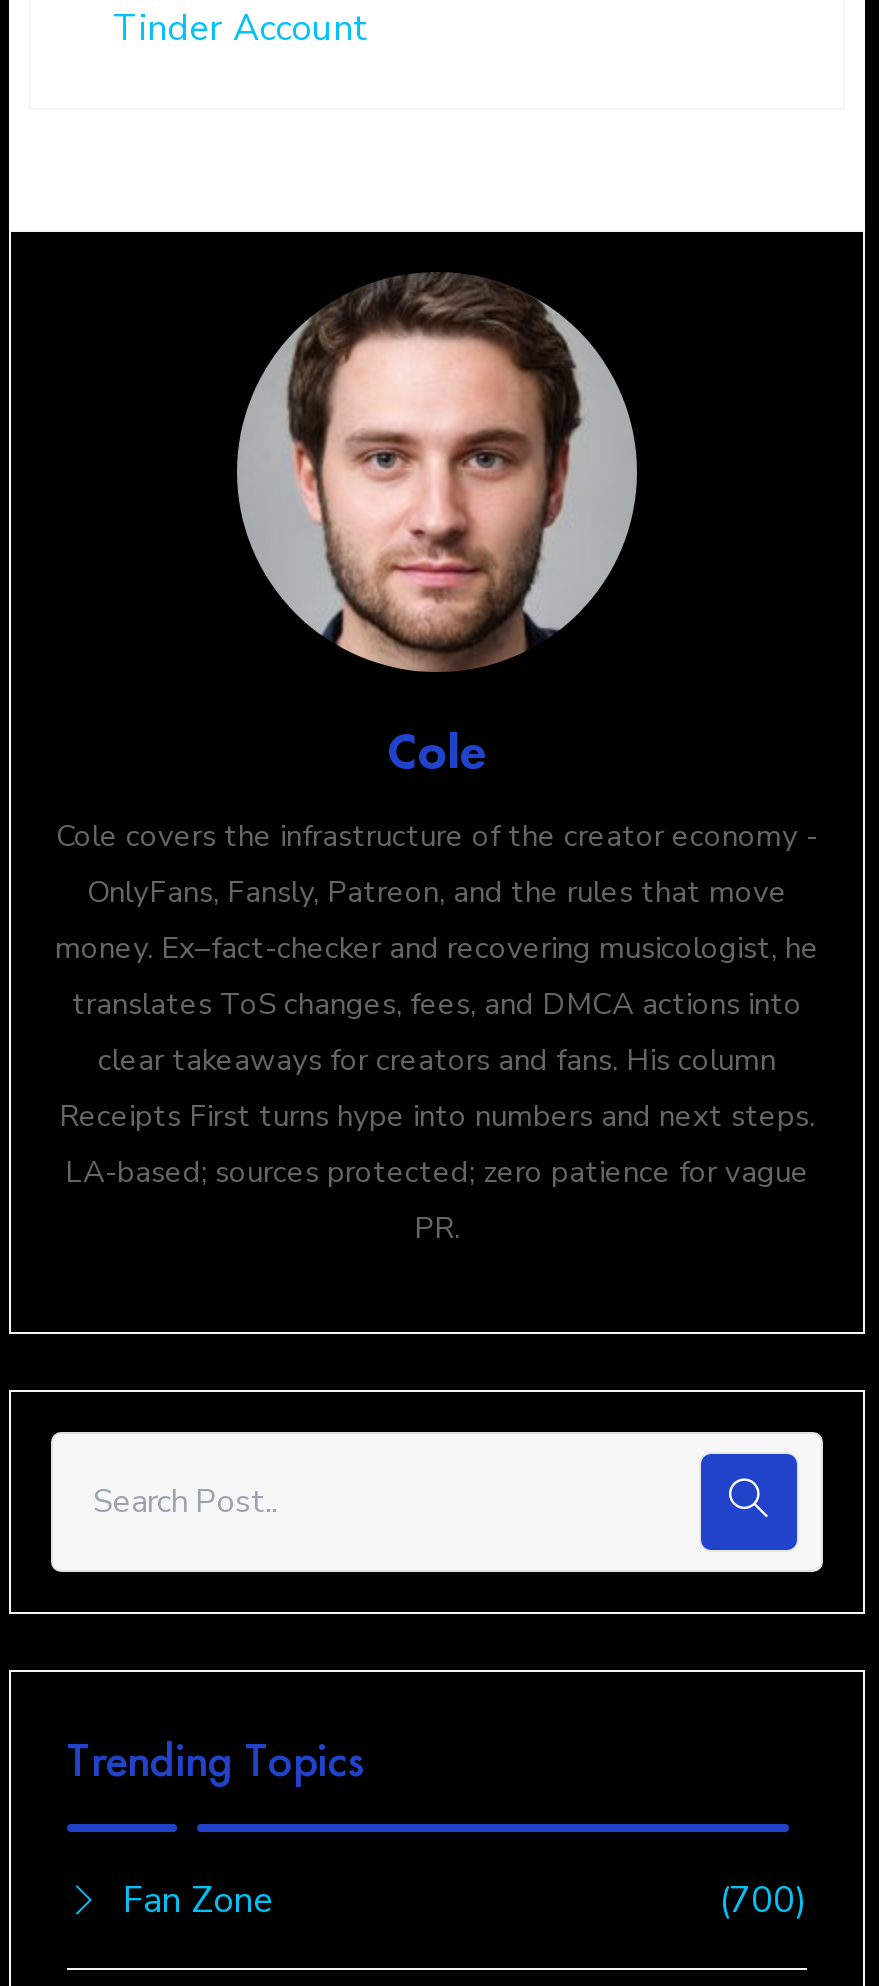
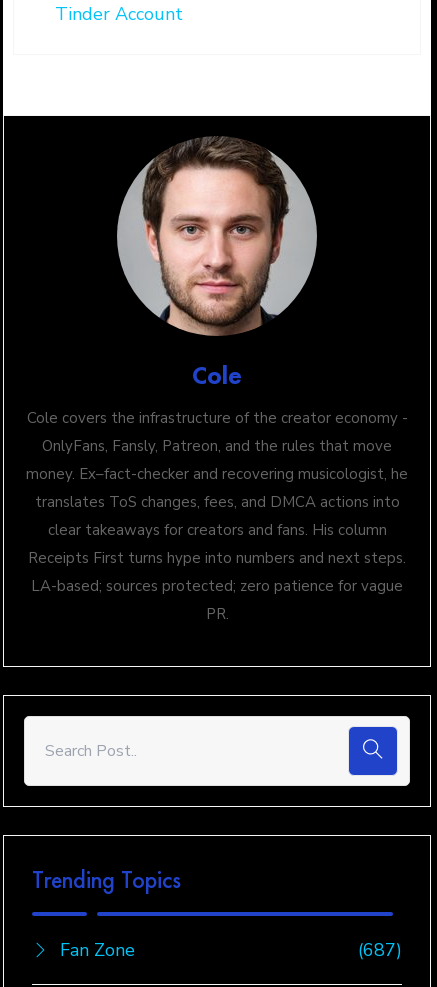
[719,1877,807,1925] (700) -> [358,938,402,962] (687)

